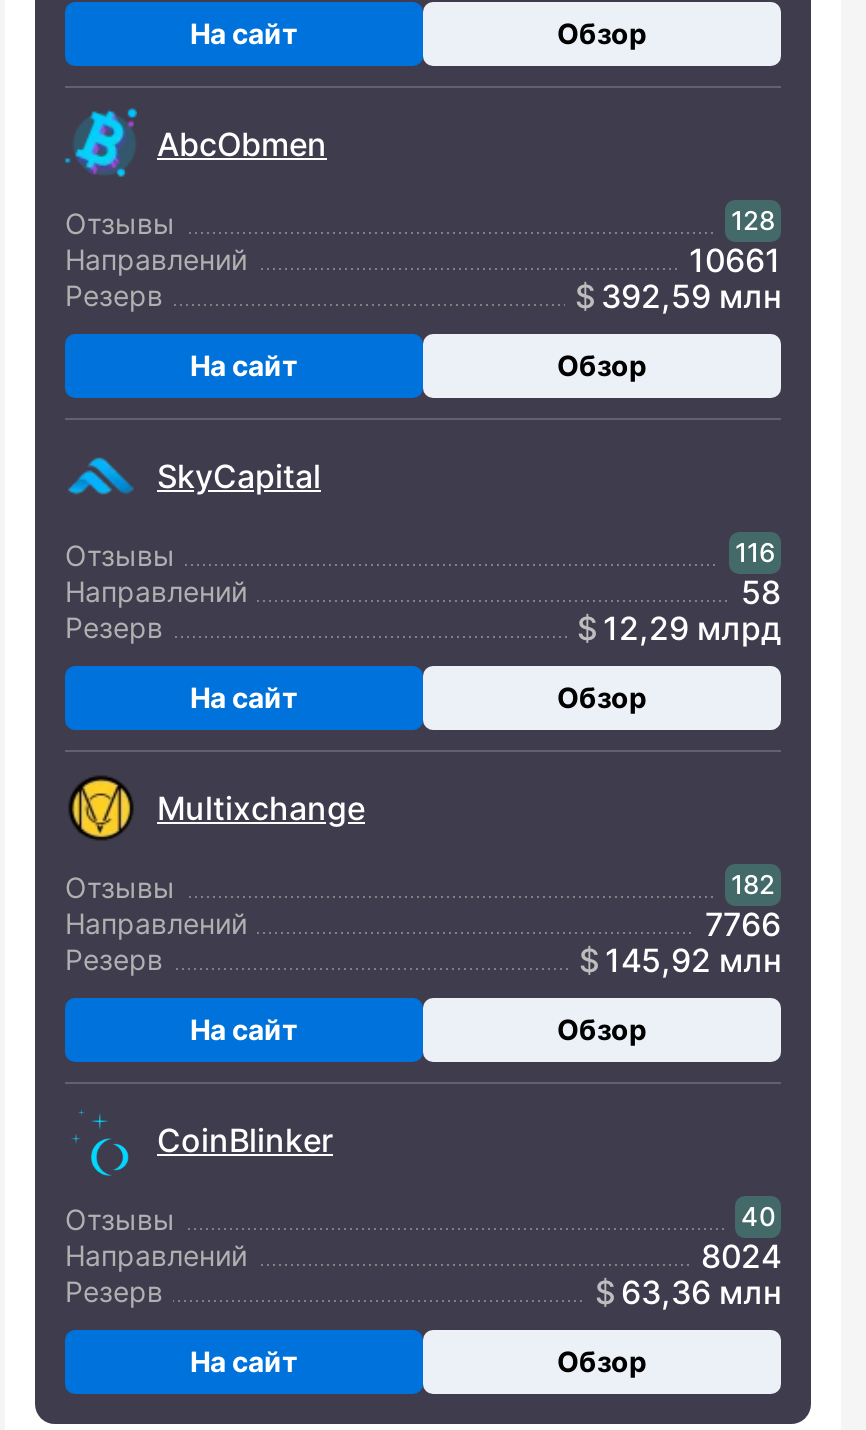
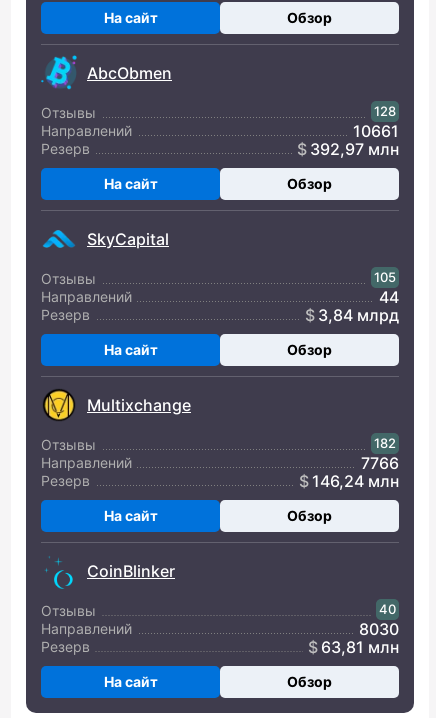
[601,277,781,317] 392,59 млн -> [310,139,399,159] 392,97 млн
[735,537,775,569] 116 -> [374,269,396,285] 105
[741,573,781,613] 58 -> [379,287,399,307] 44
[603,609,781,649] 12,29 млрд -> [318,305,399,325] 3,84 млрд
[605,941,781,981] 145,92 млн -> [312,471,399,491] 146,24 млн
[701,1237,781,1277] 8024 -> [359,619,399,639] 8030
[621,1273,781,1313] 63,36 млн -> [321,637,399,657] 63,81 млн

